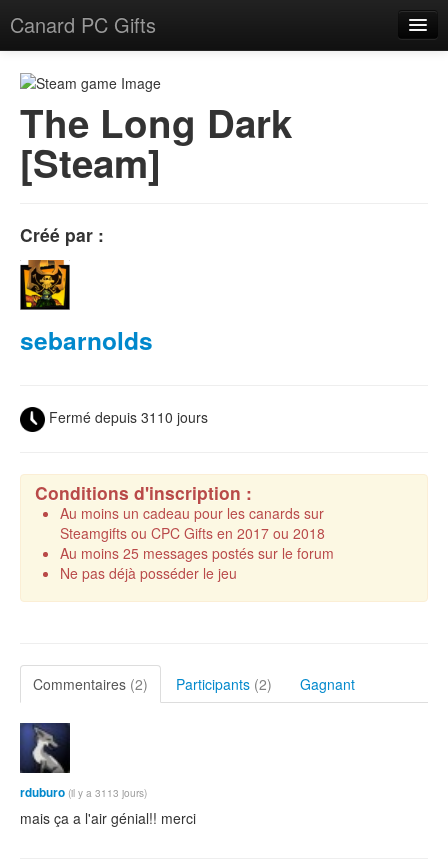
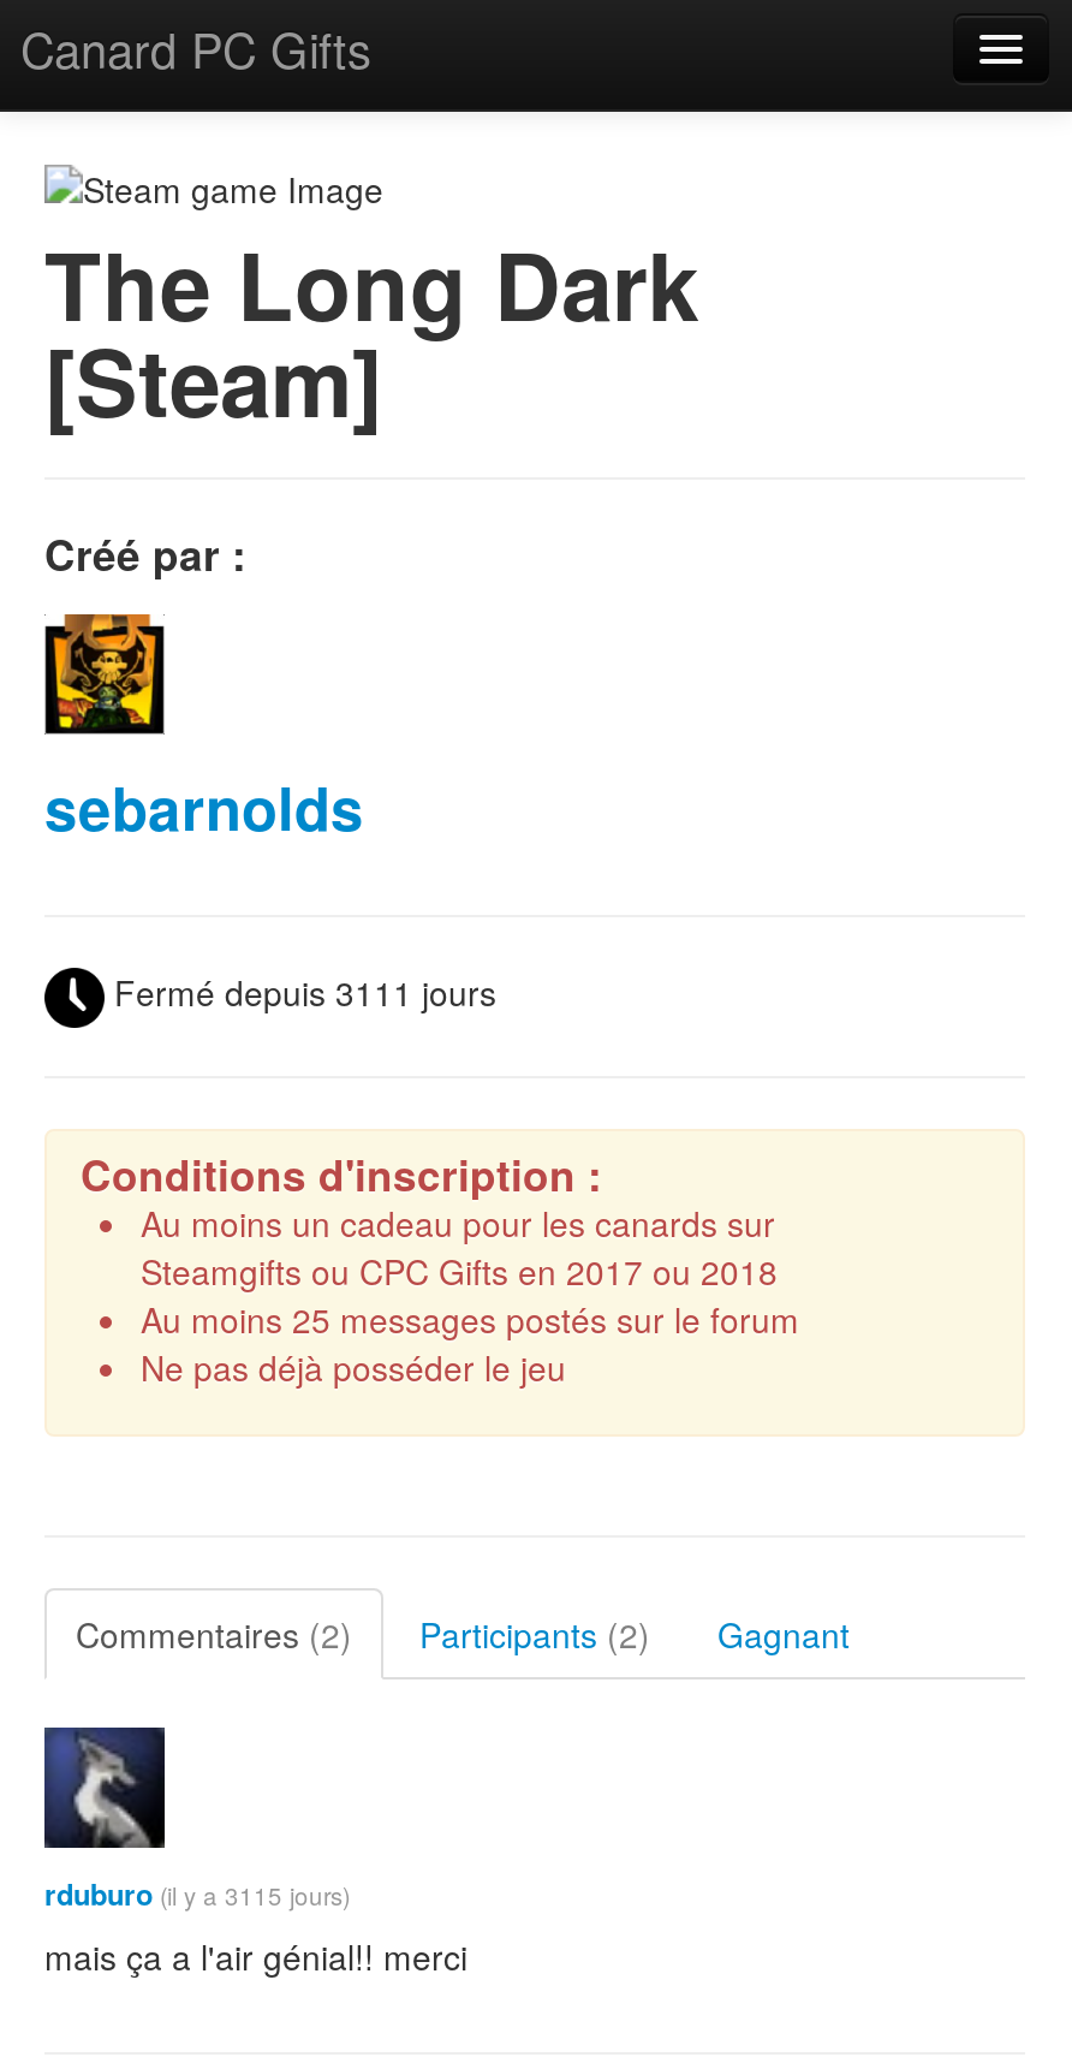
[45,407,208,427] Fermé depuis 3110 jours -> [105,969,496,1017] Fermé depuis 3111 jours
[20,784,147,801] rduburo (il y a 3113 jours) -> [44,1875,350,1916] rduburo (il y a 3115 jours)

